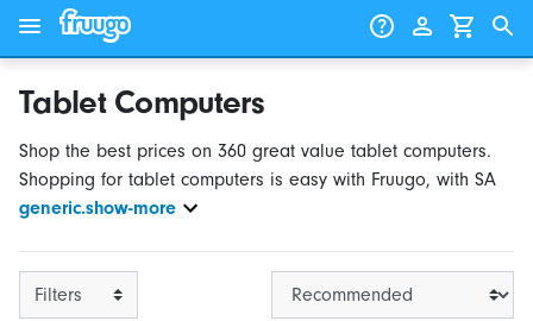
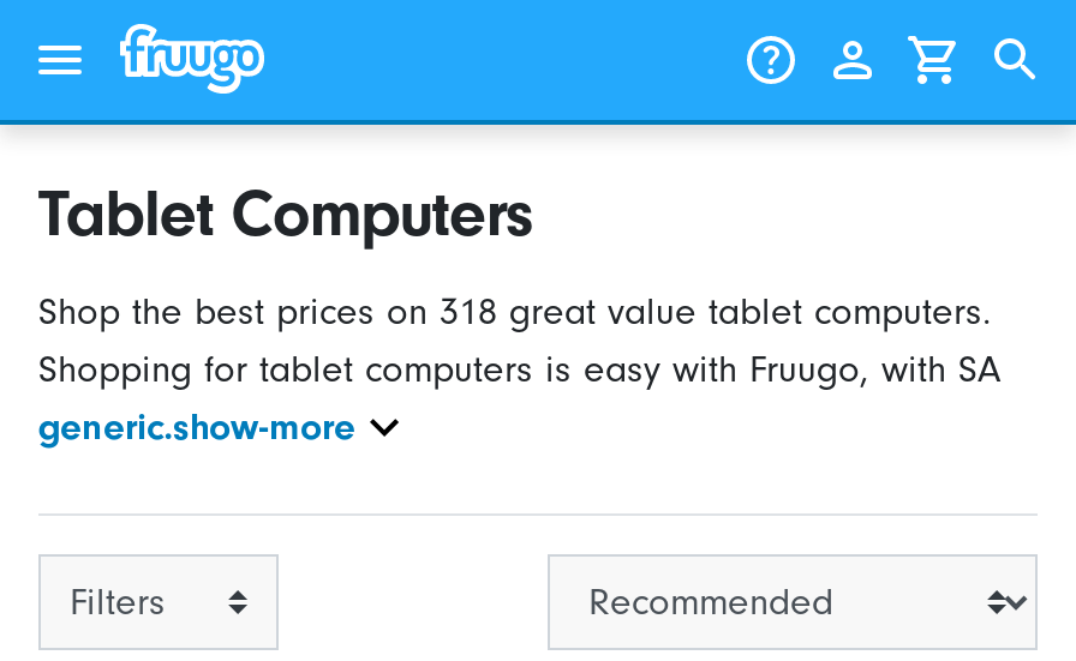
[19,140,491,162] Shop the best prices on 360 great value tablet computers. -> [38,290,992,333] Shop the best prices on 318 great value tablet computers.

